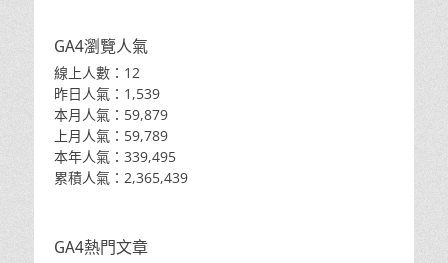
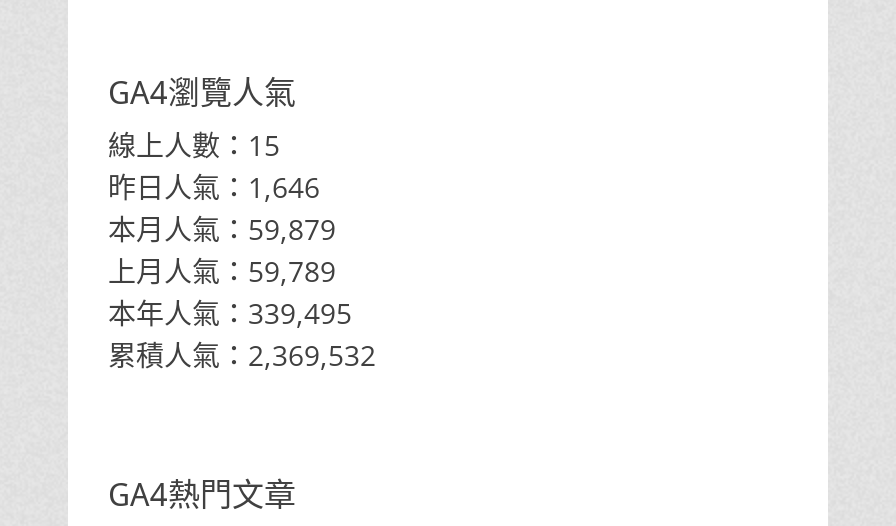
[54,63,140,82] 線上人數：12 -> [108,126,280,164] 線上人數：15
[54,84,160,103] 昨日人氣：1,539 -> [108,168,320,206] 昨日人氣：1,646
[54,168,188,187] 累積人氣：2,365,439 -> [108,336,376,374] 累積人氣：2,369,532

